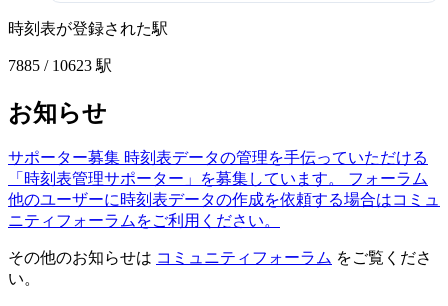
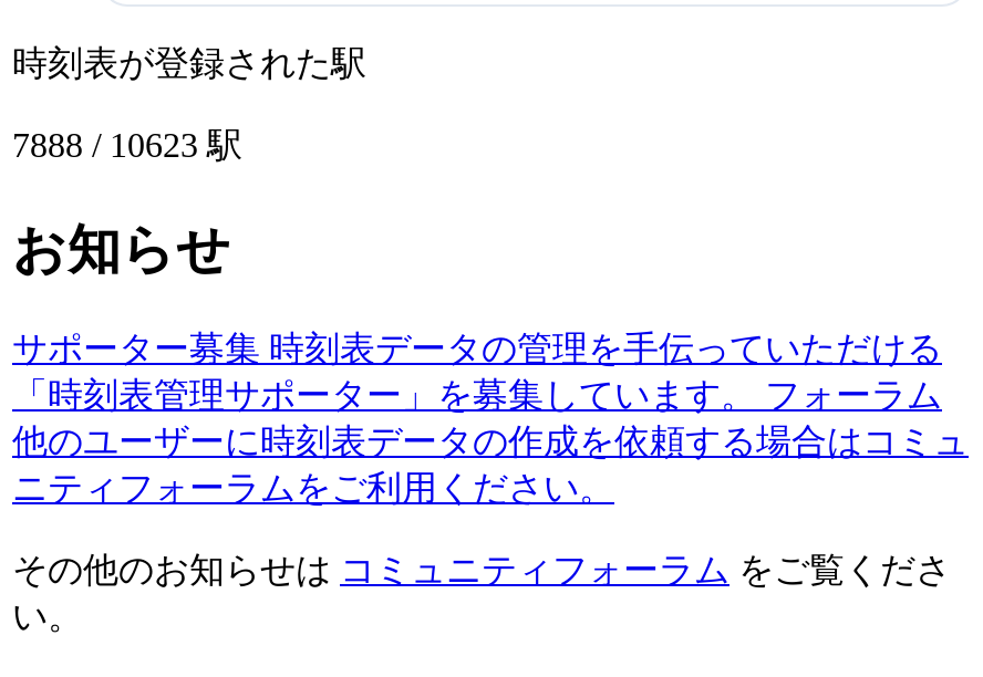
[8,57,112,74] 7885 / 10623 駅 -> [12,125,242,163] 7888 / 10623 駅

